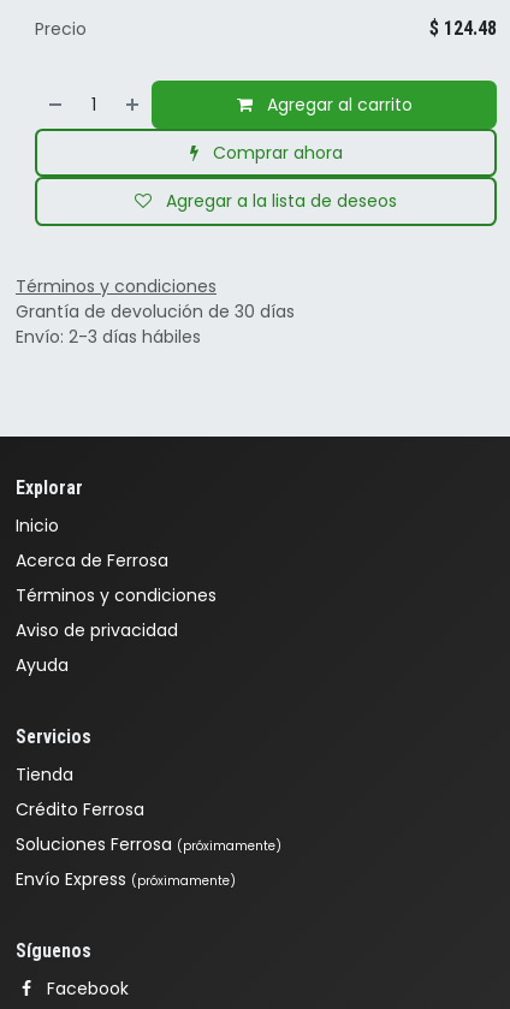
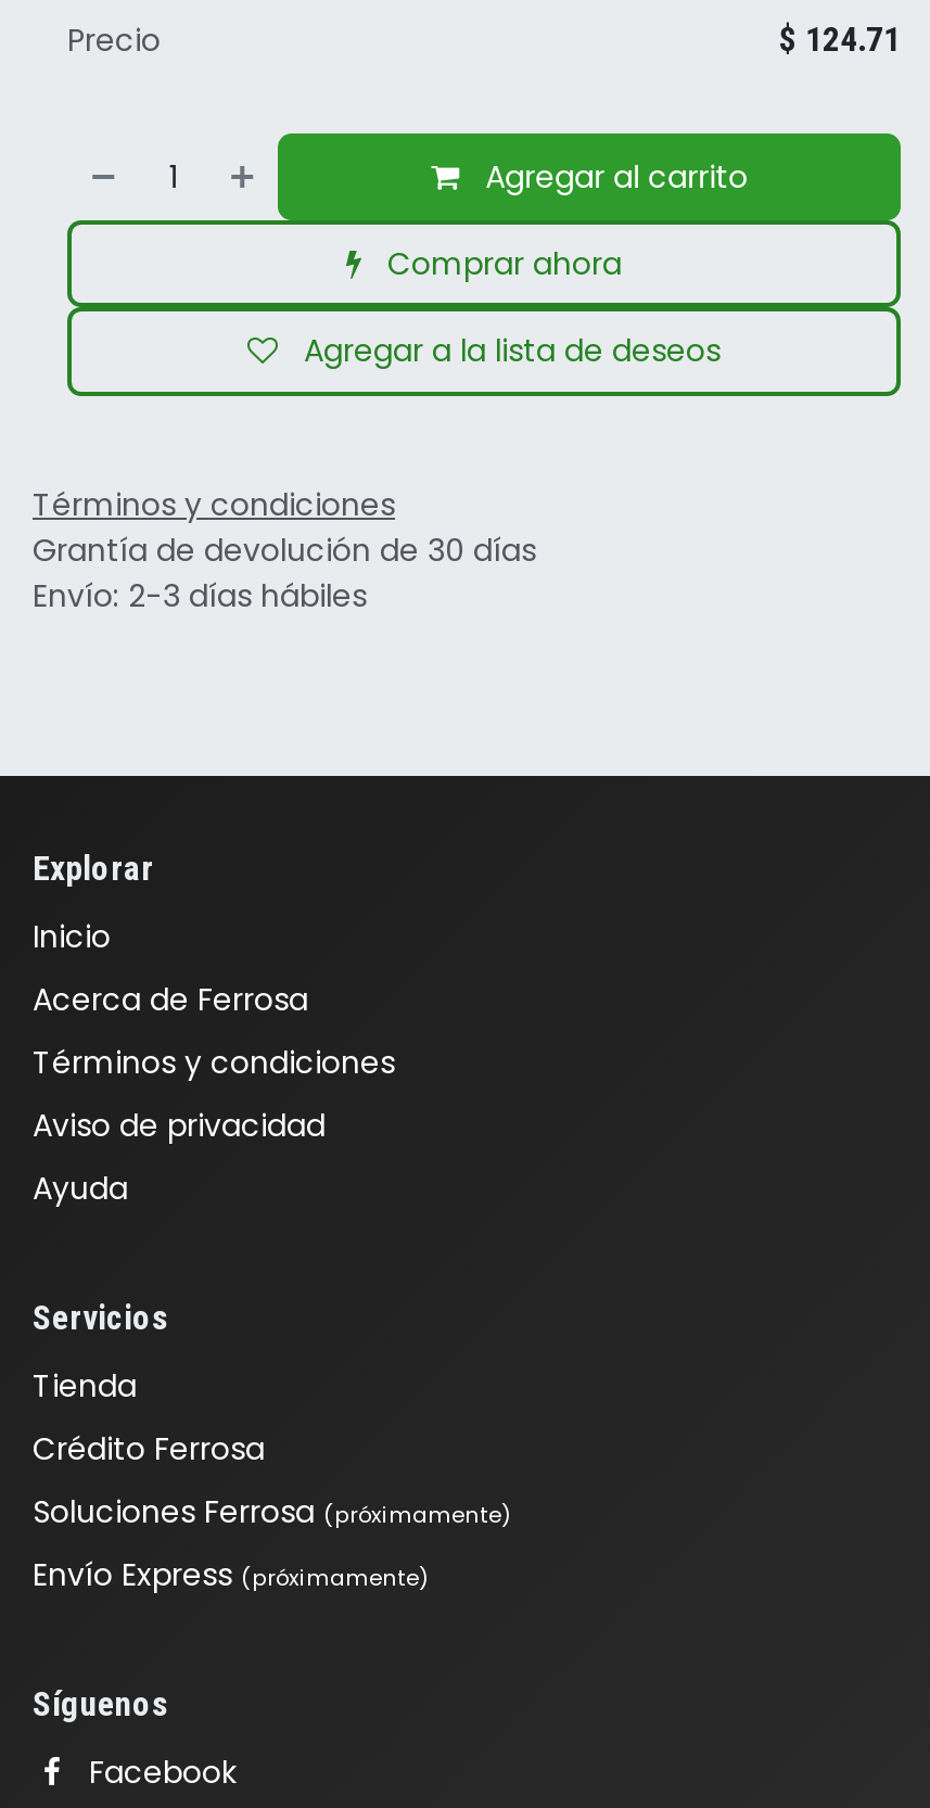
[429,17,497,40] $124.48 -> [779,19,901,60] $124.71

